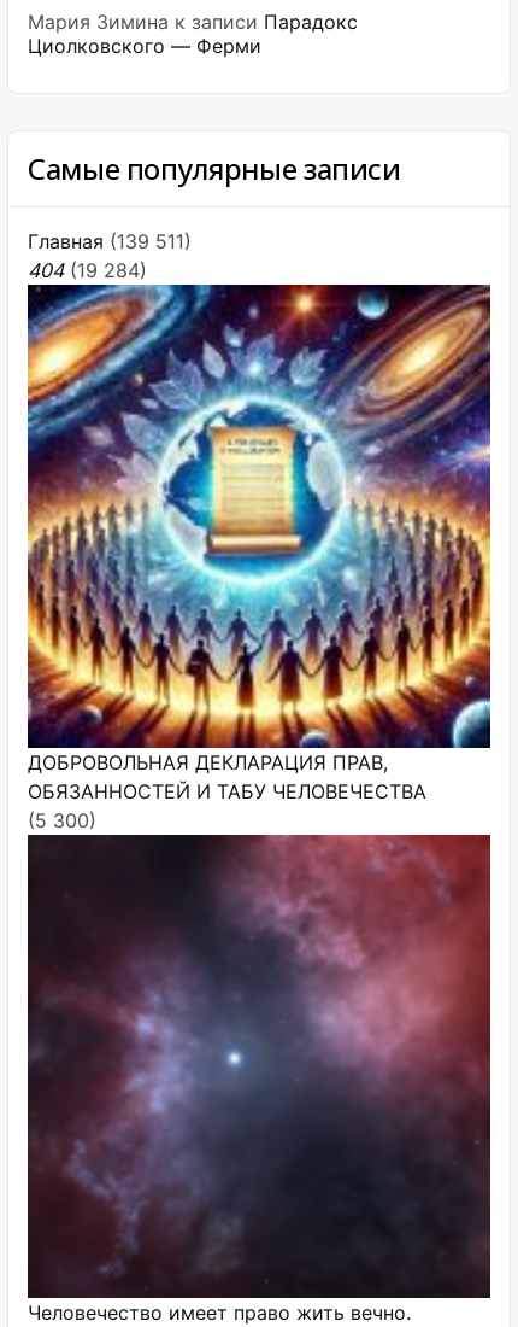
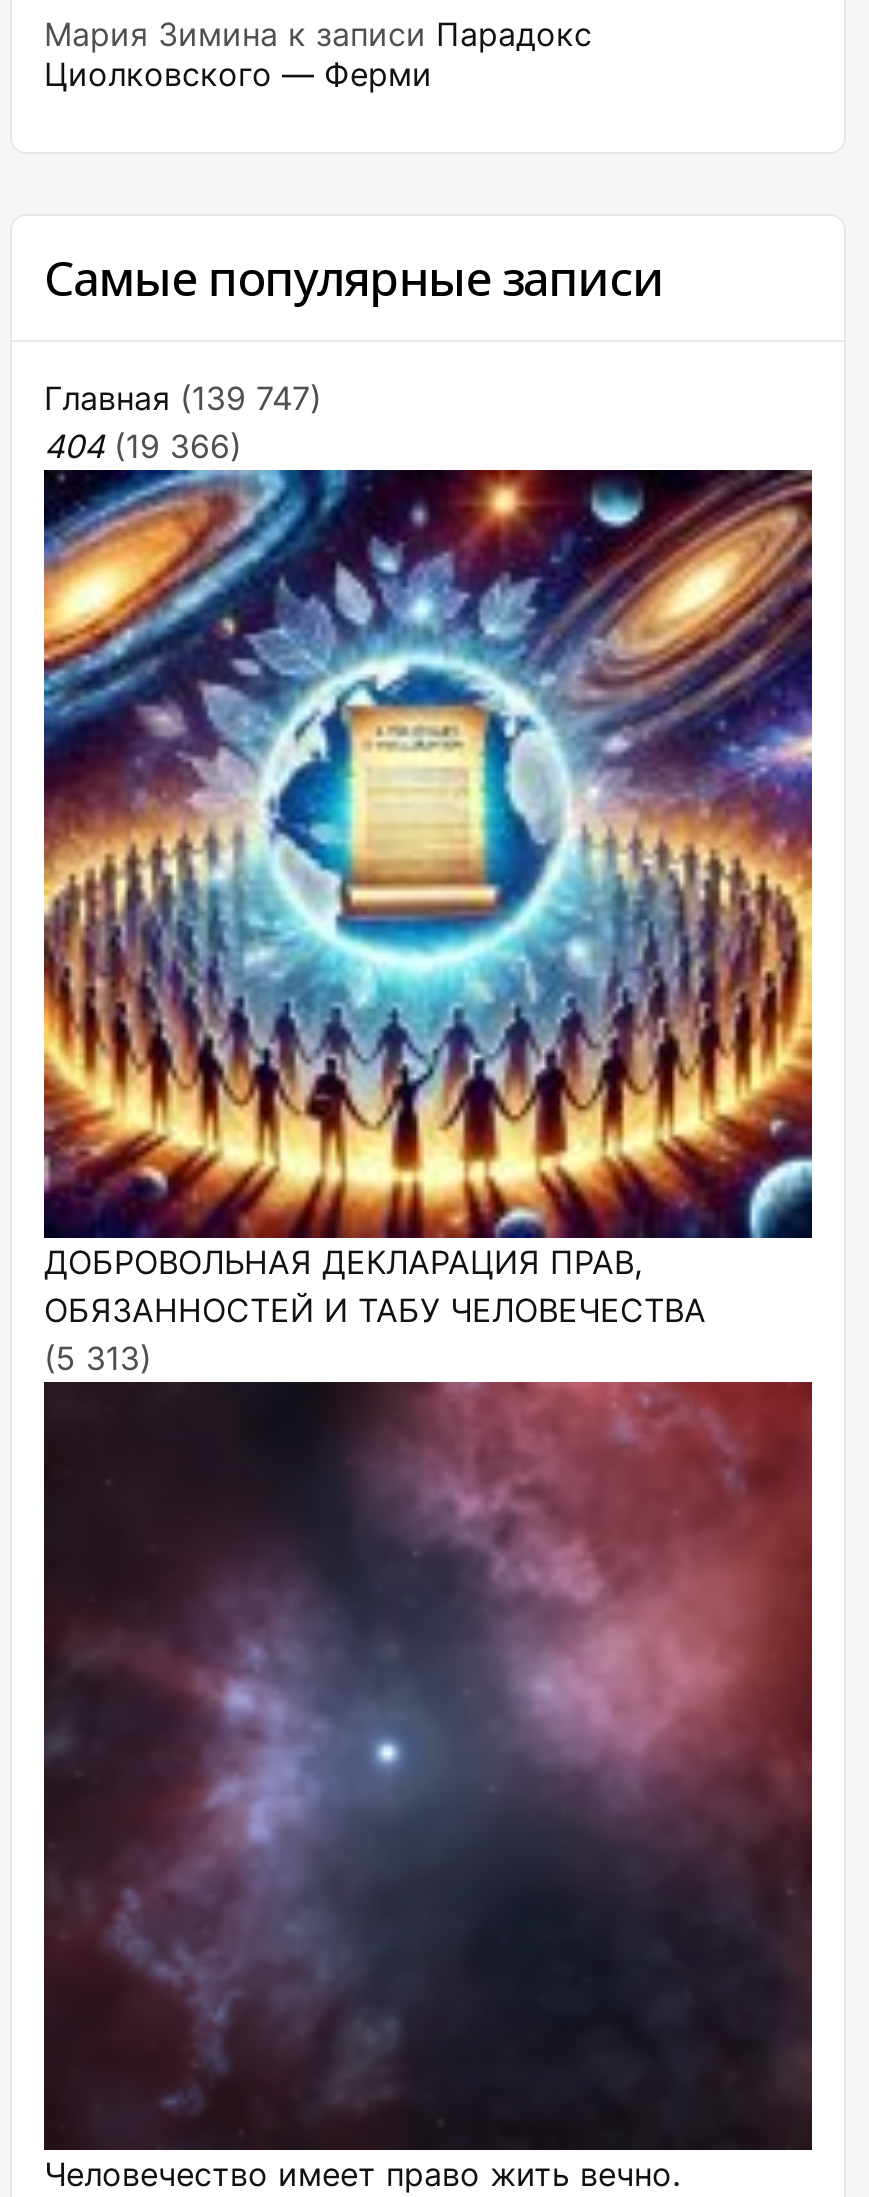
[28,229,192,253] Главная (139 511) -> [44,377,322,417] Главная (139 747)
[28,258,147,282] 404 (19 284) -> [44,425,242,465] 404 (19 366)
[28,808,96,832] (5 300) -> [44,1337,152,1377] (5 313)

